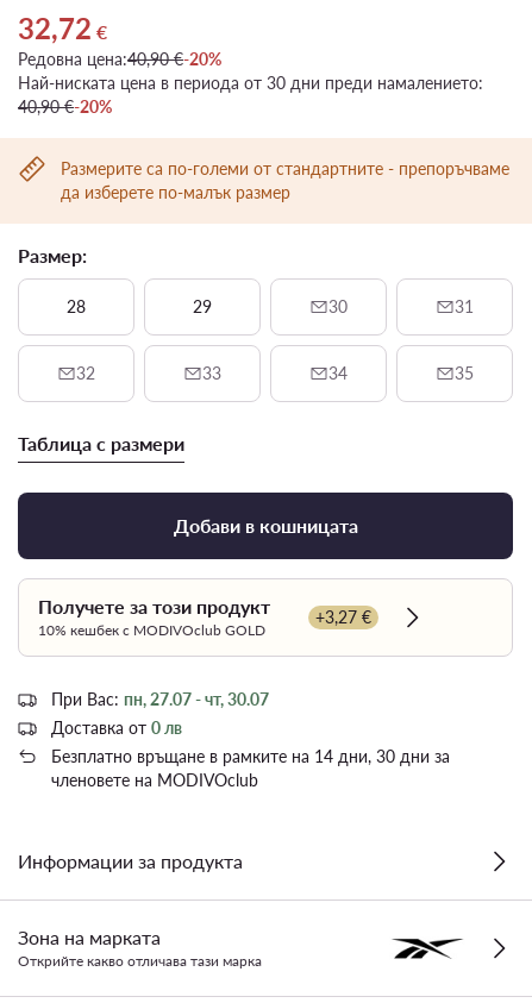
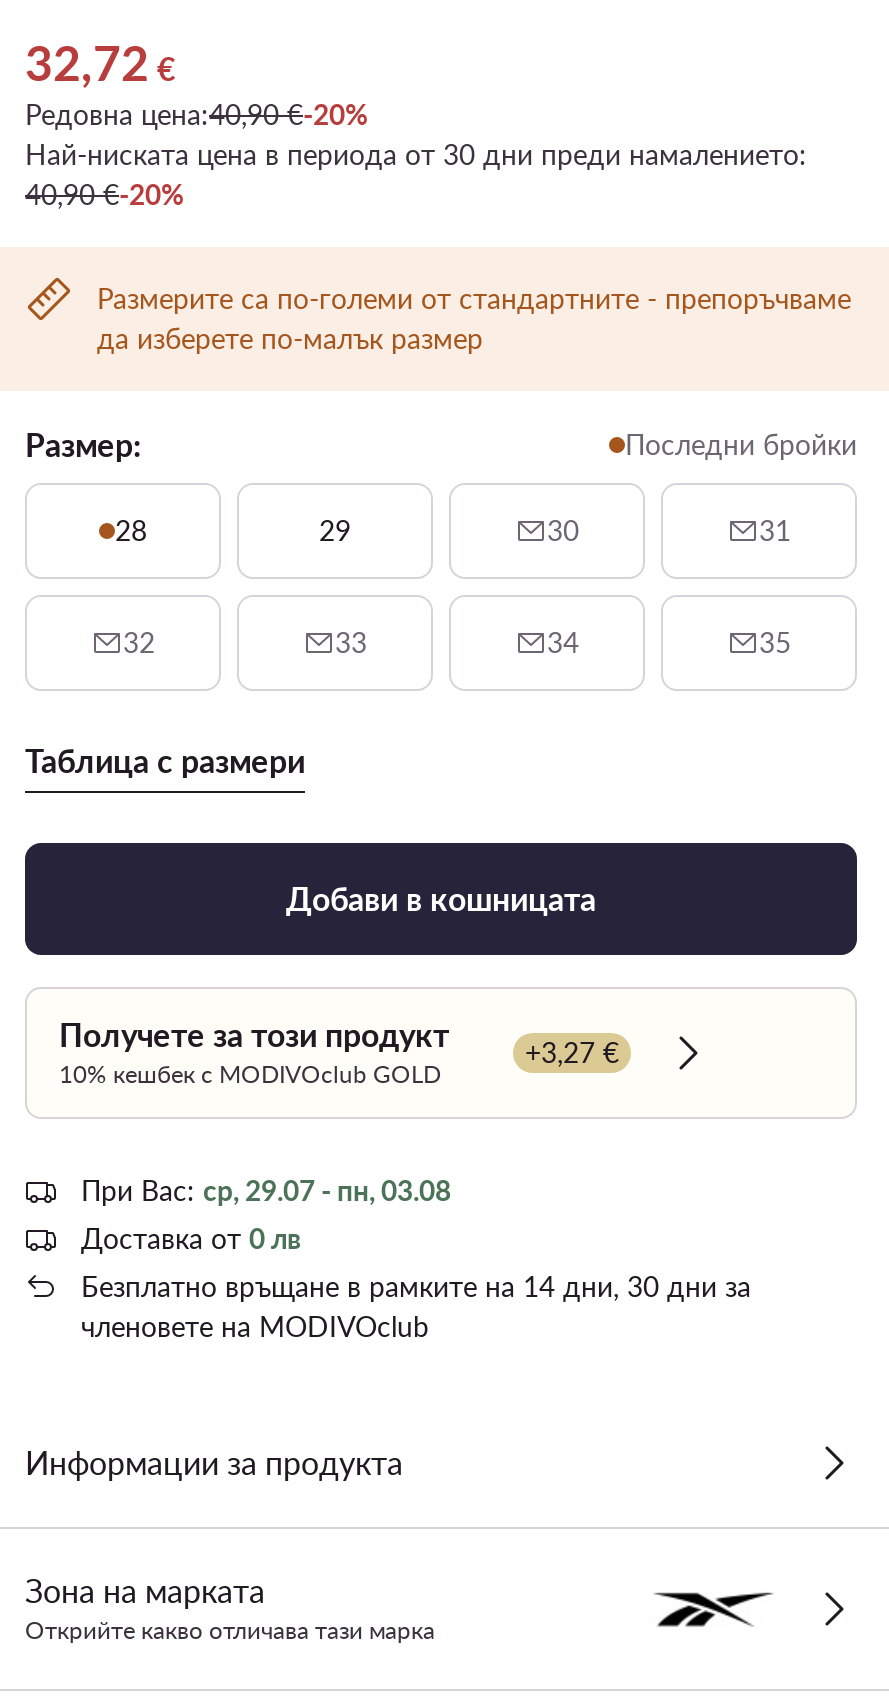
none -> [625,427,857,461] Последни бройки
[51,689,269,709] При Вас: пн, 27.07 - чт, 30.07 -> [81,1173,451,1207] При Вас: ср, 29.07 - пн, 03.08

